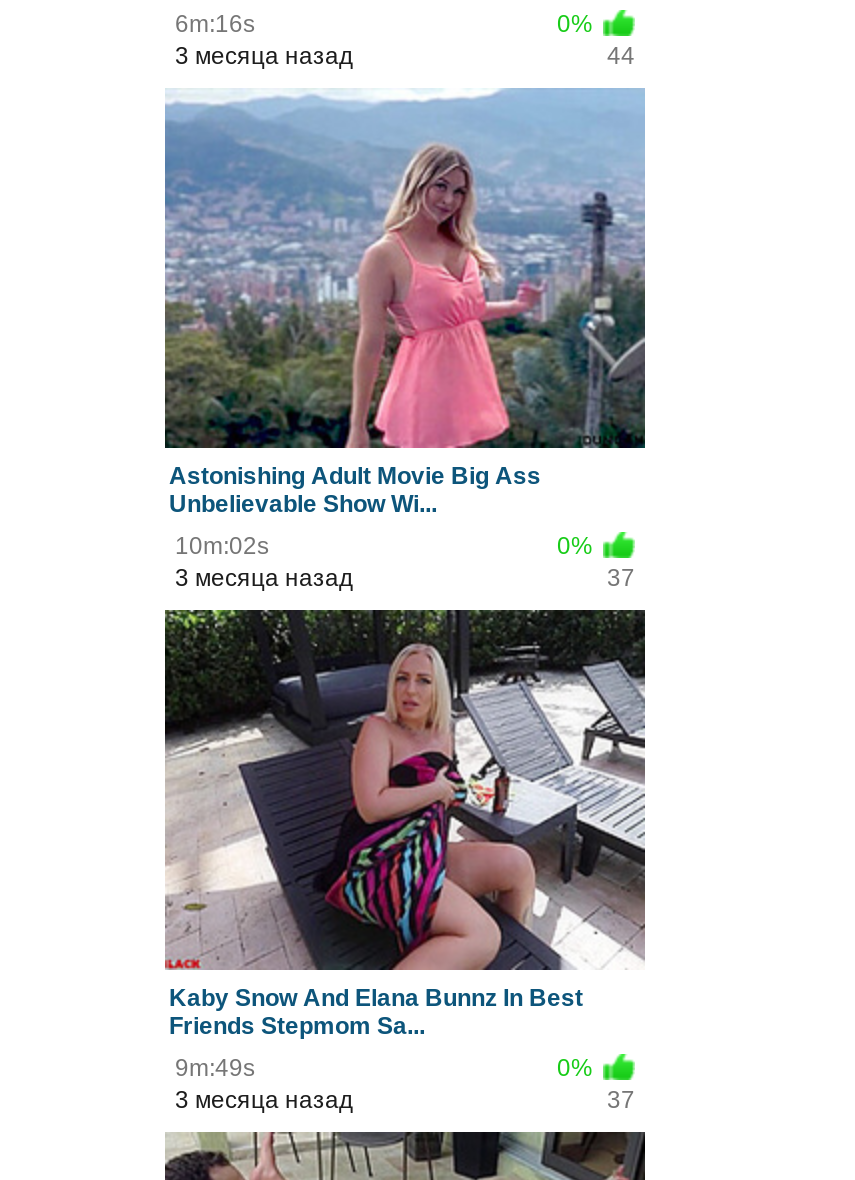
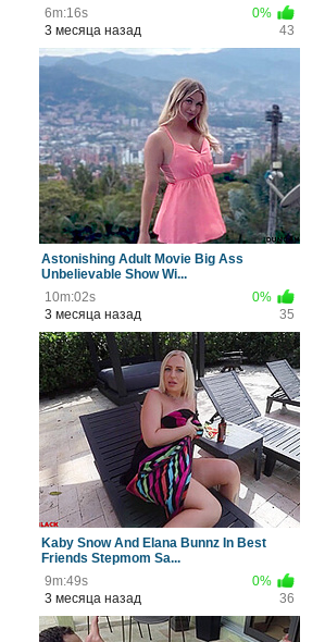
[607,42,635,70] 44 -> [279,23,295,38] 43
[607,564,635,592] 37 -> [279,307,295,322] 35
[607,1086,635,1114] 37 -> [279,591,295,606] 36

